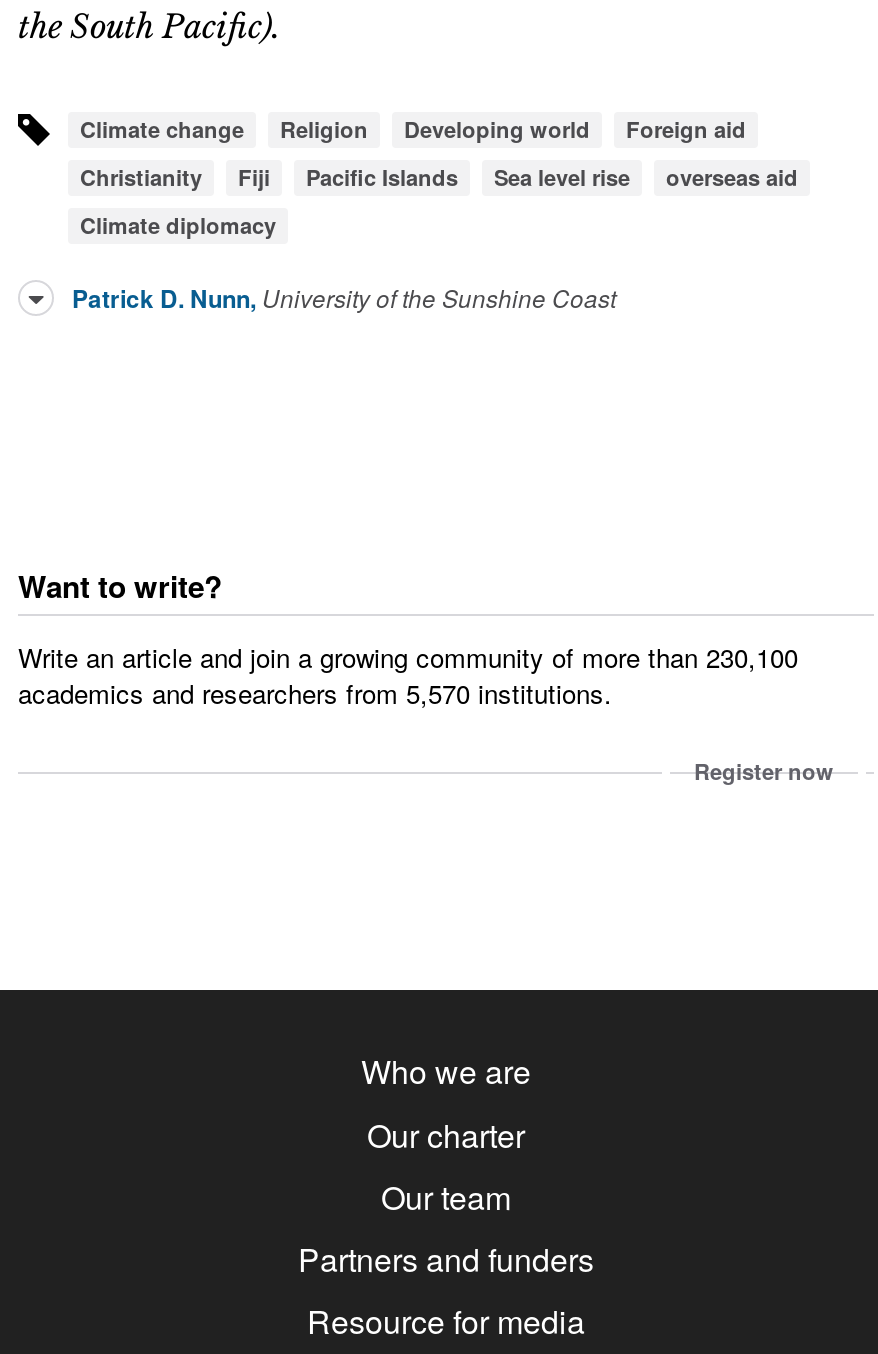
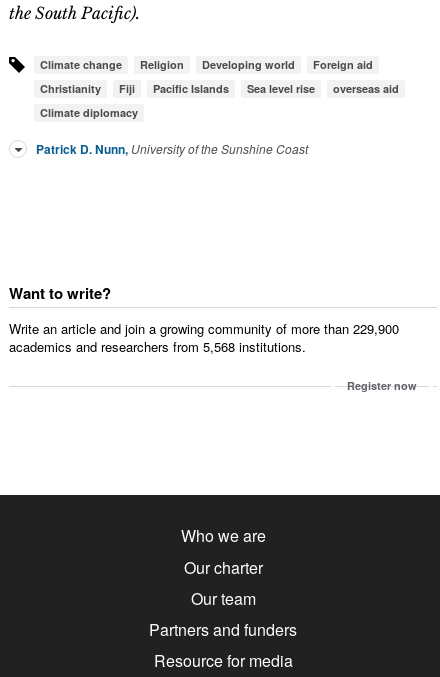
[18,638,798,676] Write an article and join a growing community of more than 230,100 -> [9,319,399,338] Write an article and join a growing community of more than 229,900
[18,674,612,712] academics and researchers from 5,570 institutions. -> [9,337,306,356] academics and researchers from 5,568 institutions.

